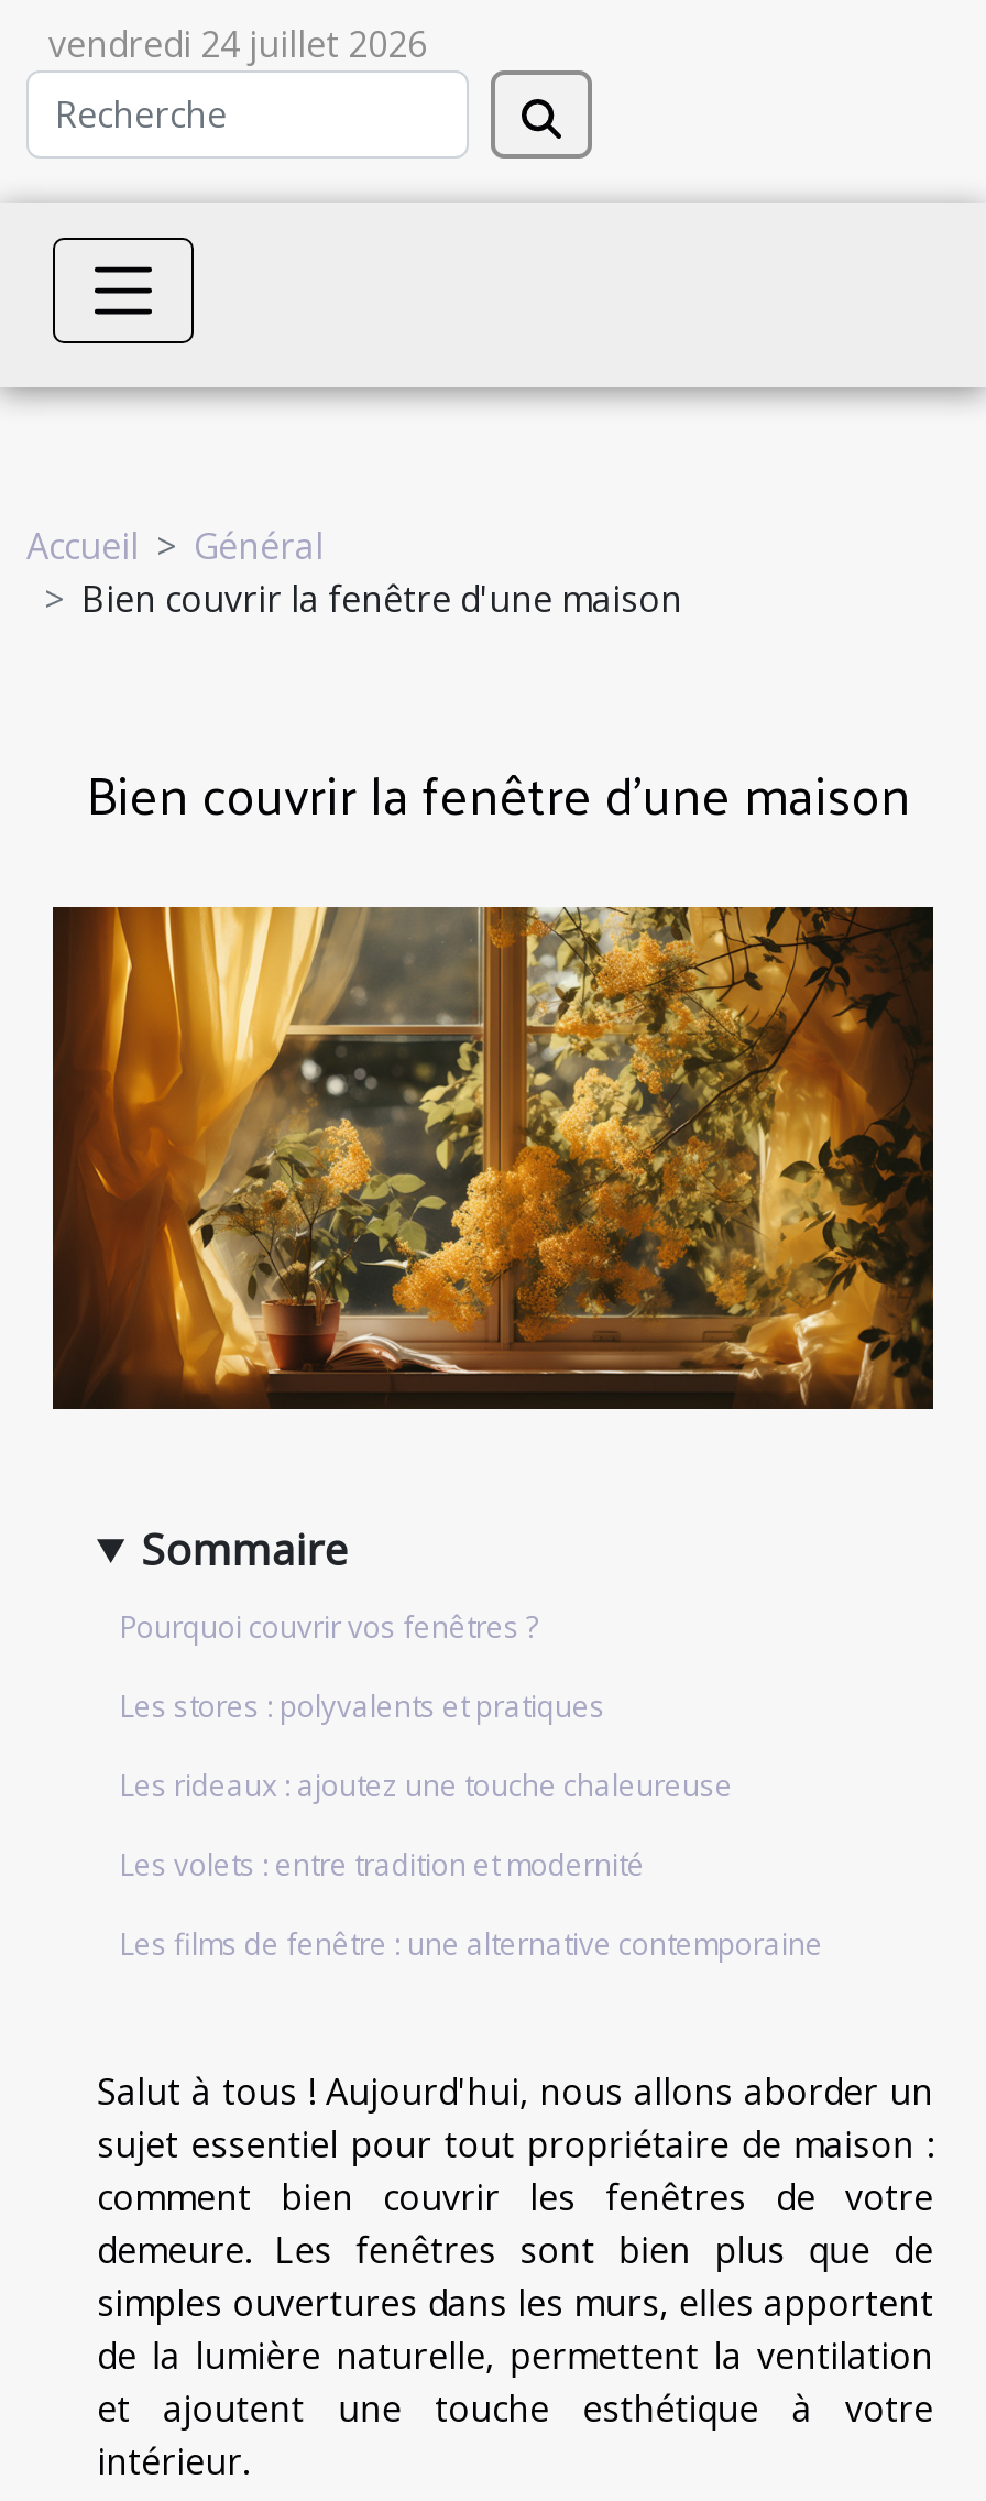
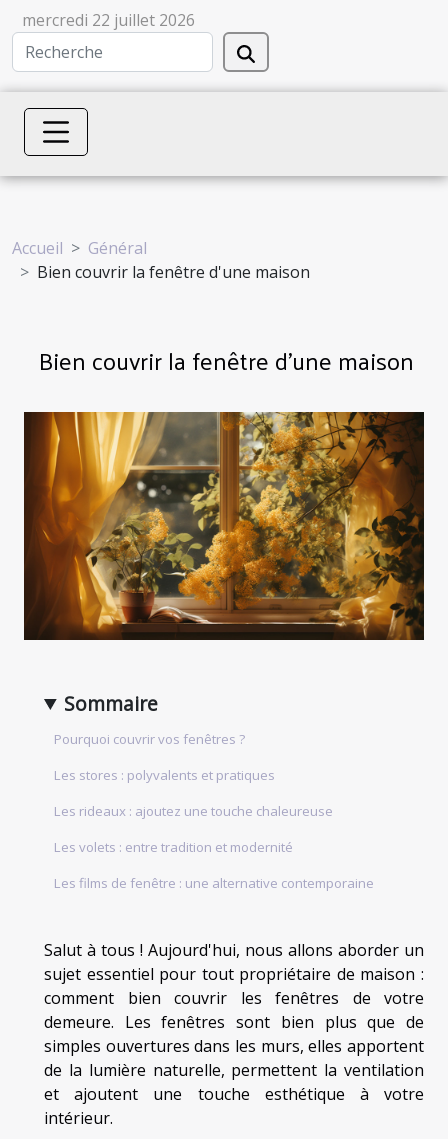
[48,20,427,68] vendredi 24 juillet 2026 -> [22,9,195,31] mercredi 22 juillet 2026

